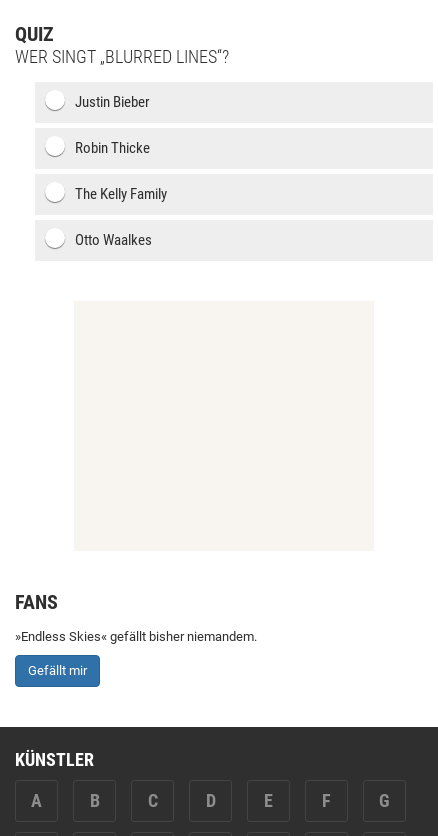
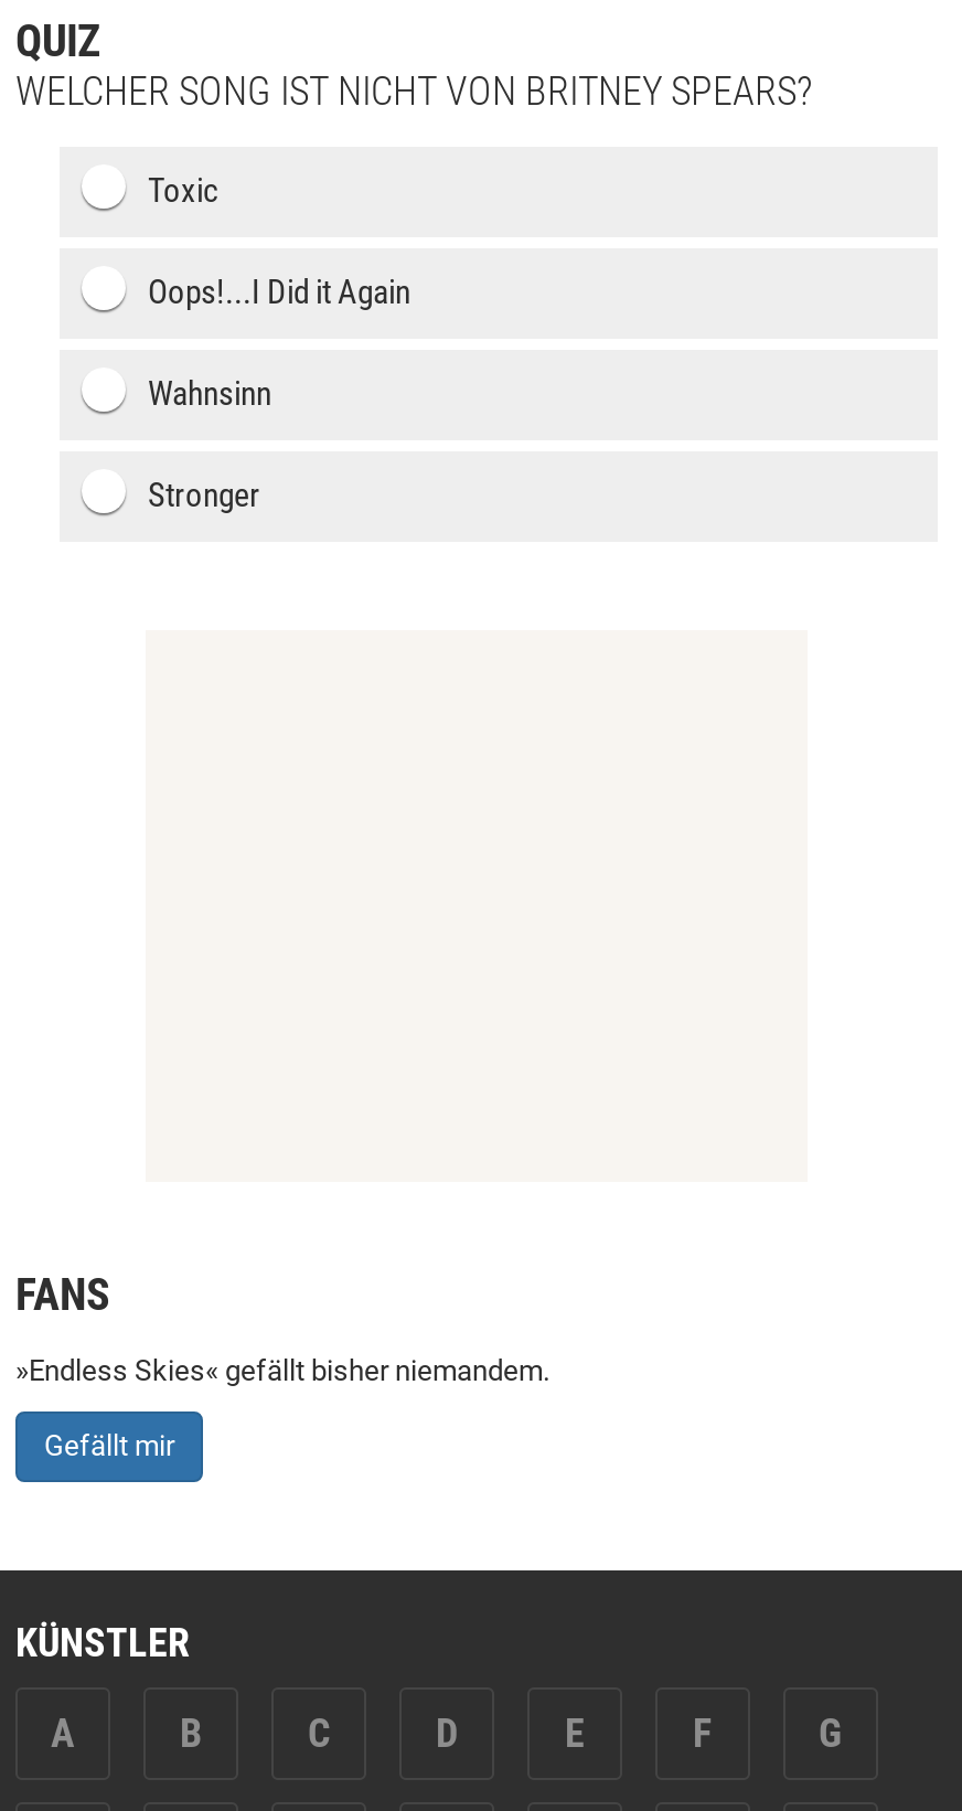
[15,46,229,67] WER SINGT „BLURRED LINES“? -> [15,67,812,114] WELCHER SONG IST NICHT VON BRITNEY SPEARS?
[75,93,150,111] Justin Bieber -> [148,171,218,211] Toxic
[75,139,150,157] Robin Thicke -> [148,273,410,312] Oops!...I Did it Again
[75,185,167,203] The Kelly Family -> [148,374,271,414] Wahnsinn
[75,231,152,249] Otto Waalkes -> [148,476,260,515] Stronger

